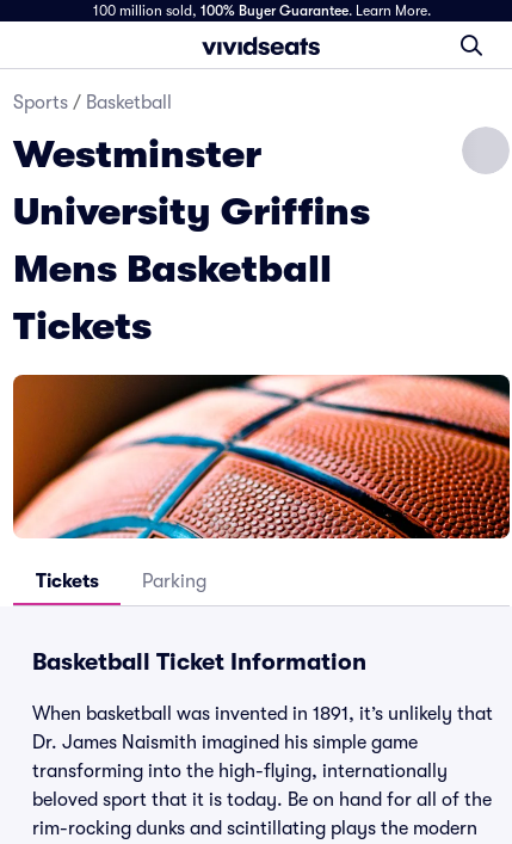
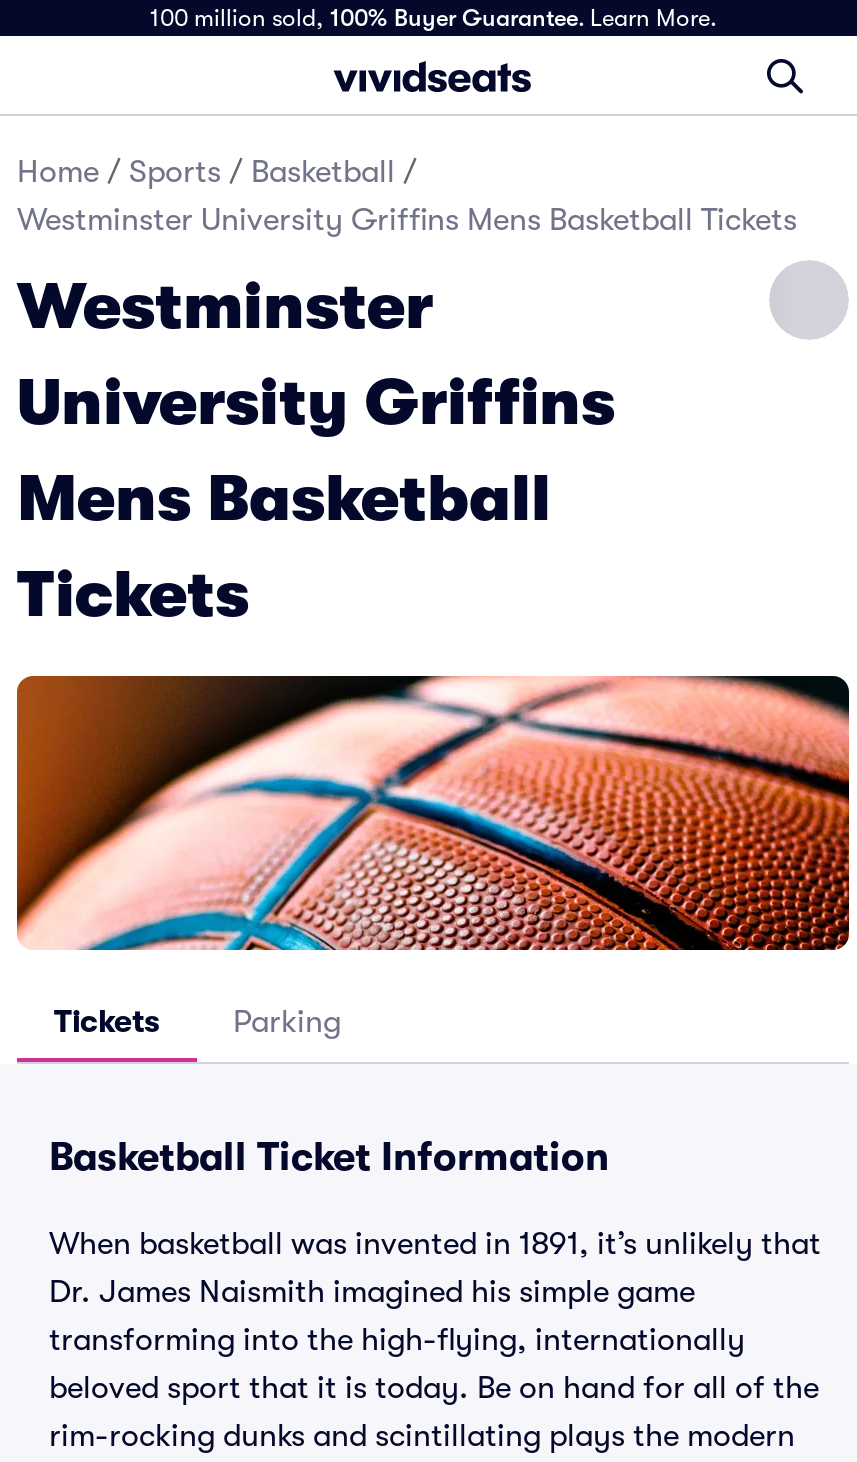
[13,92,172,113] Sports / Basketball -> [17,154,797,238] Home / Sports / Basketball / | Westminster University Griffins Mens Basketball Tickets

